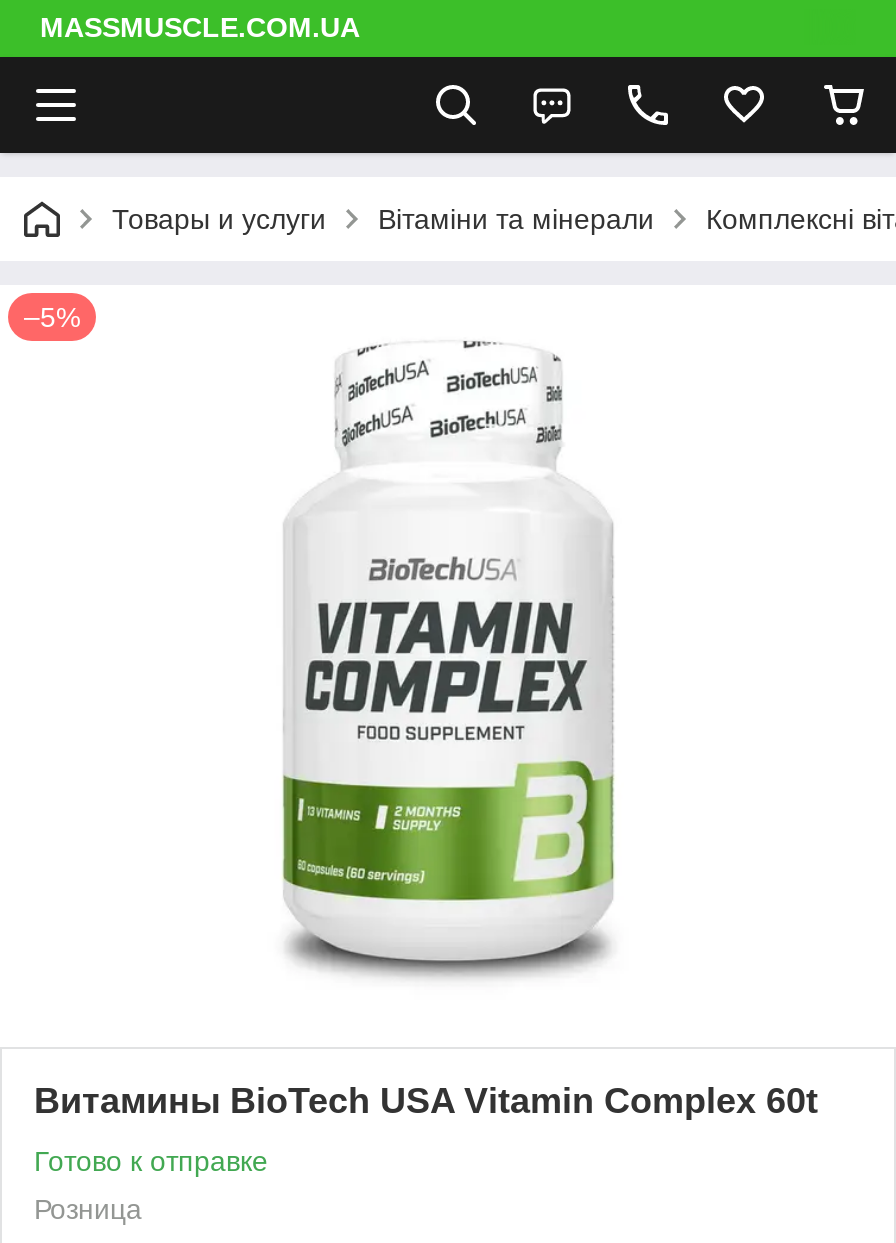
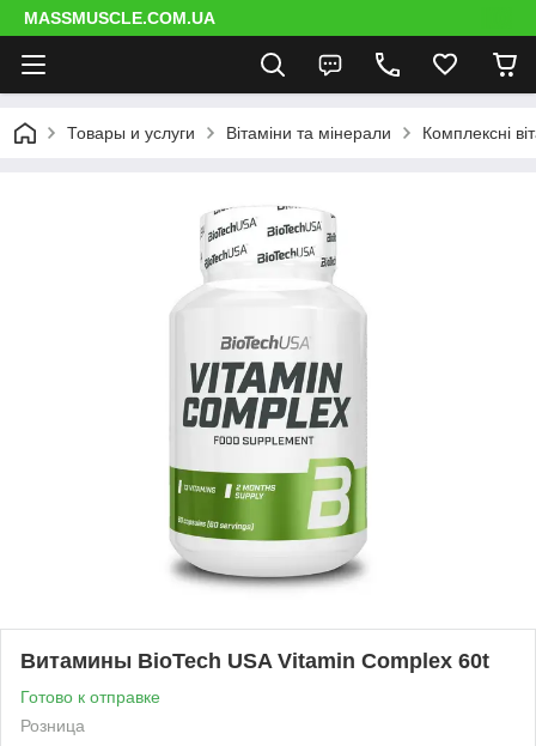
[24,301,80,333] –5% -> none

